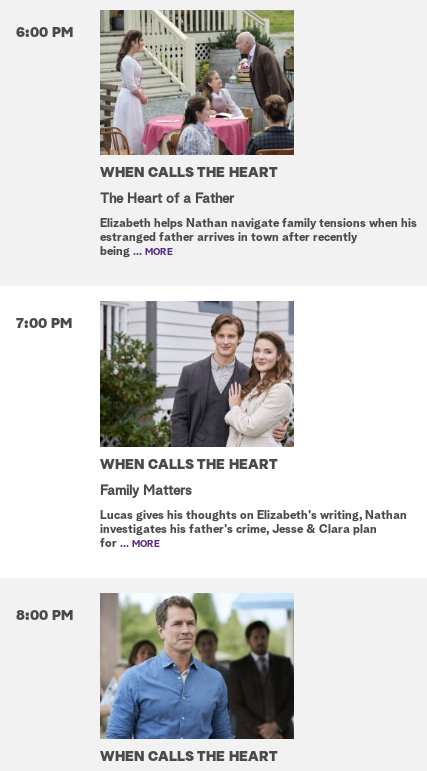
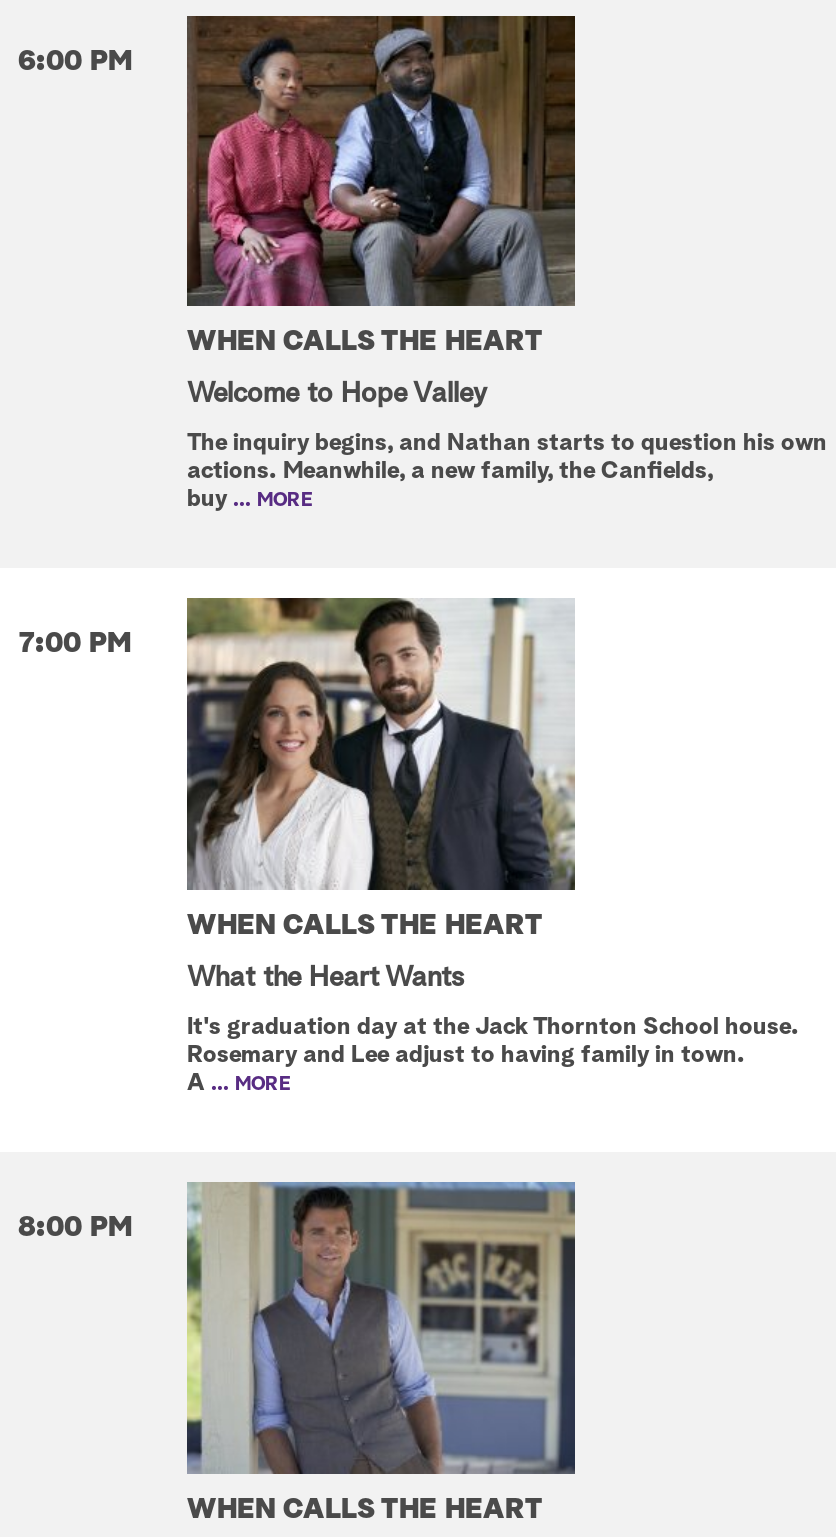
[100,9,295,206] [image] | The Heart of a Father -> [187,14,577,409] [image] | Welcome to Hope Valley
[100,218,417,258] Elizabeth helps Nathan navigate family tensions when his | estranged father arrives in town after recently | being ... MORE -> [187,433,827,513] The inquiry begins, and Nathan starts to question his own | actions. Meanwhile, a new family, the Canfields, | buy ... MORE
[100,300,294,498] [image] | Family Matters -> [185,596,575,992] [image] | What the Heart Wants
[100,510,407,550] Lucas gives his thoughts on Elizabeth's writing, Nathan | investigates his father's crime, Jesse & Clara plan | for ... MORE -> [187,1016,799,1096] It's graduation day at the Jack Thornton School house. | Rosemary and Lee adjust to having family in town. | A ... MORE
[99,592,294,740] [image] -> [187,1180,577,1476] [image]

